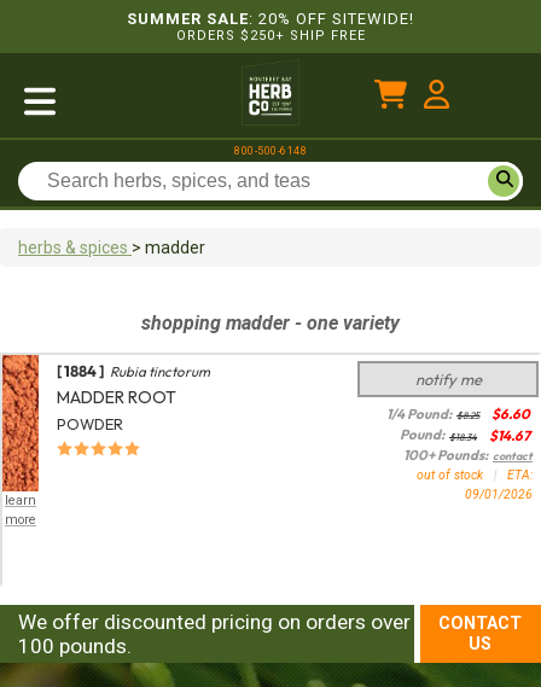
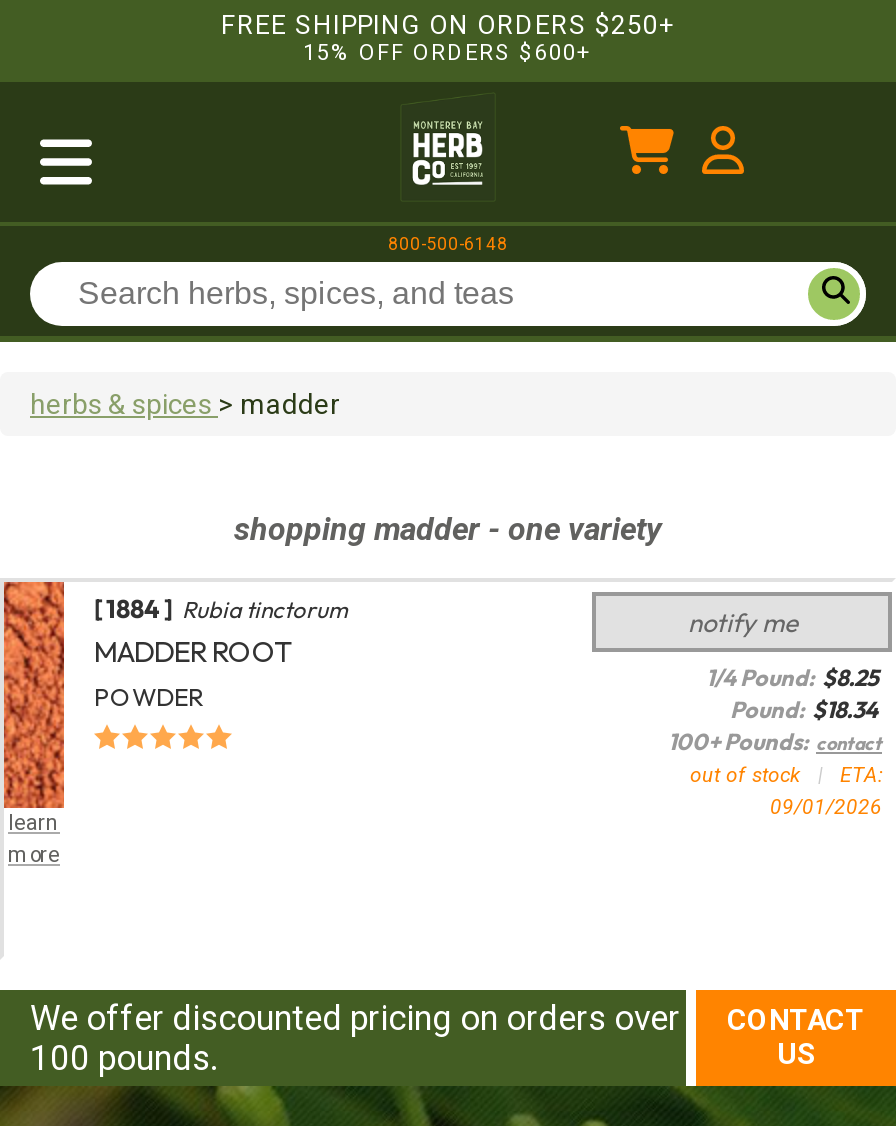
[127,10,414,43] SUMMER SALE: 20% OFF SITEWIDE! | ORDERS $250+ SHIP FREE -> [221,10,675,66] FREE SHIPPING ON ORDERS $250+ | 15% OFF ORDERS $600+
[491,405,530,423] $6.60 -> none
[489,426,530,444] $14.67 -> none

